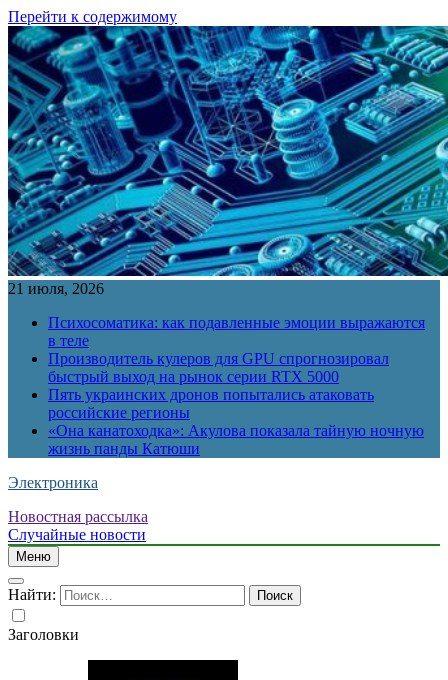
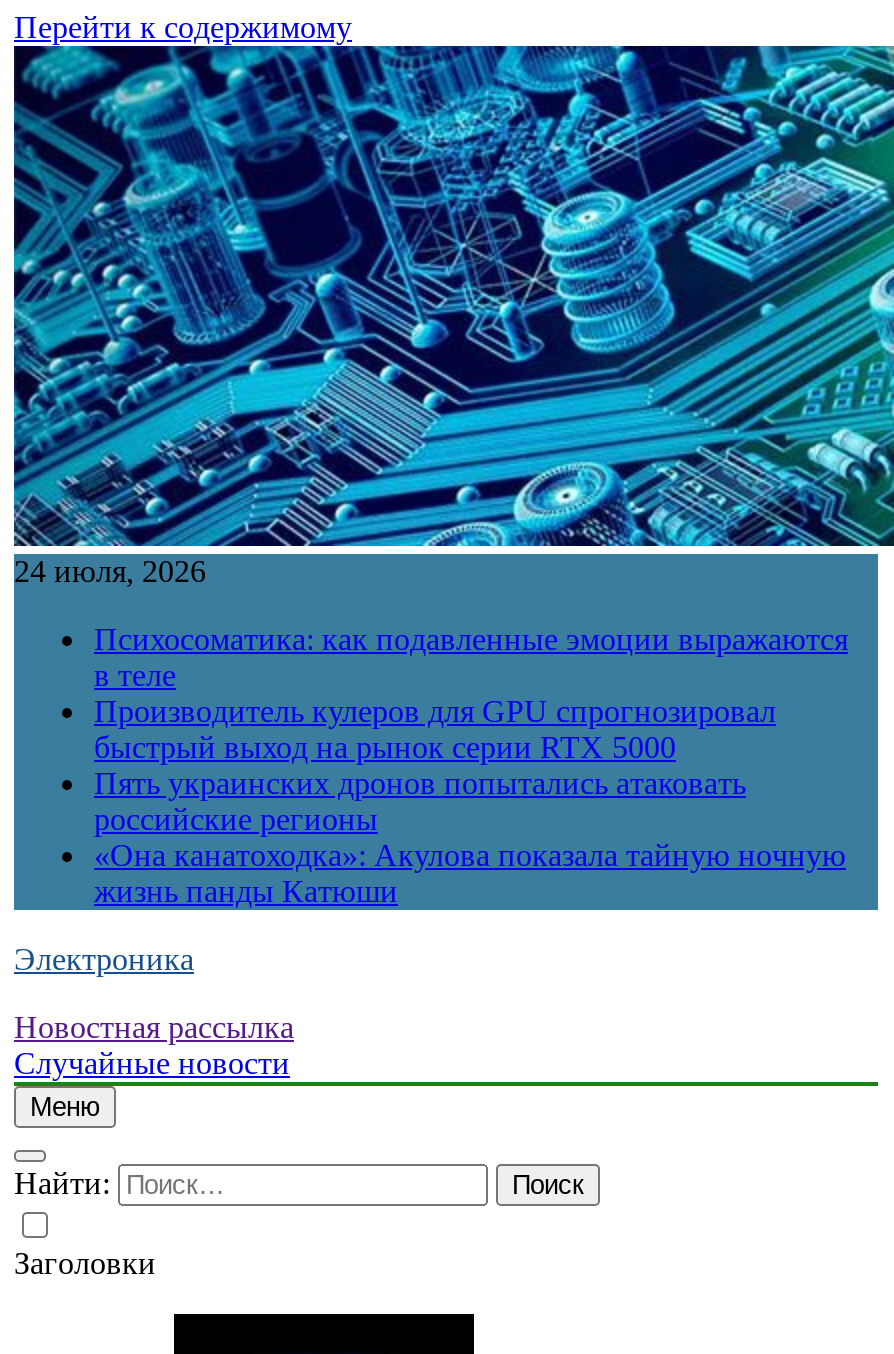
[8,280,104,297] 21 июля, 2026 -> [14,554,206,588] 24 июля, 2026

